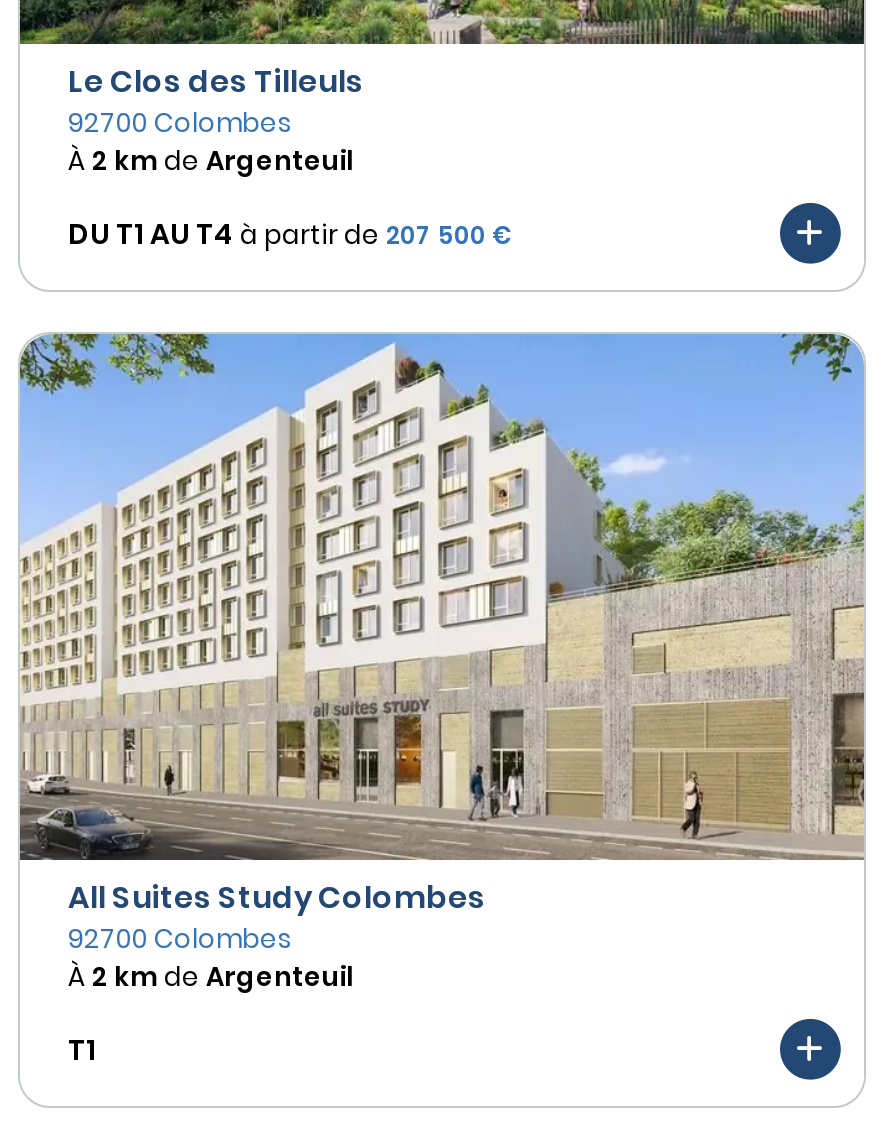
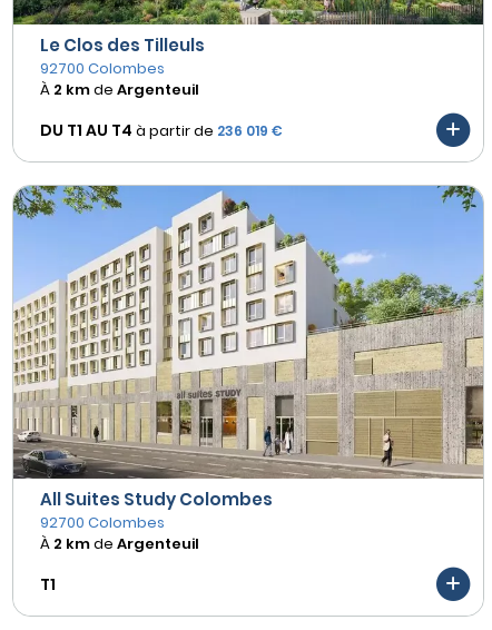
[68,214,512,254] DU T1 AU T4 à partir de 207 500 € -> [40,119,283,141] DU T1 AU T4 à partir de 236 019 €

